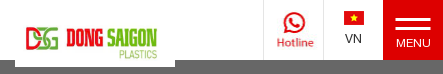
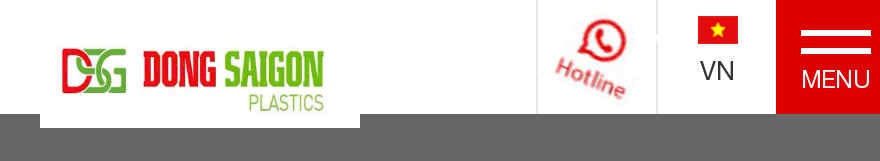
[274,13,314,52] [image] -> [554,22,636,100] [image]

